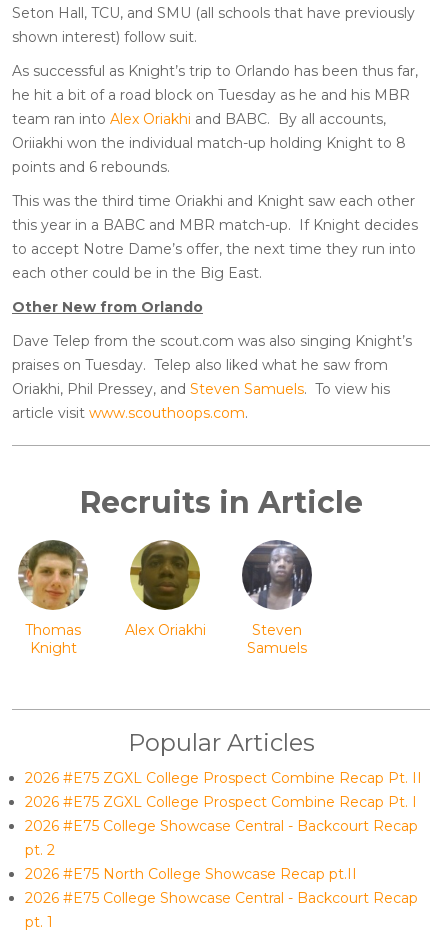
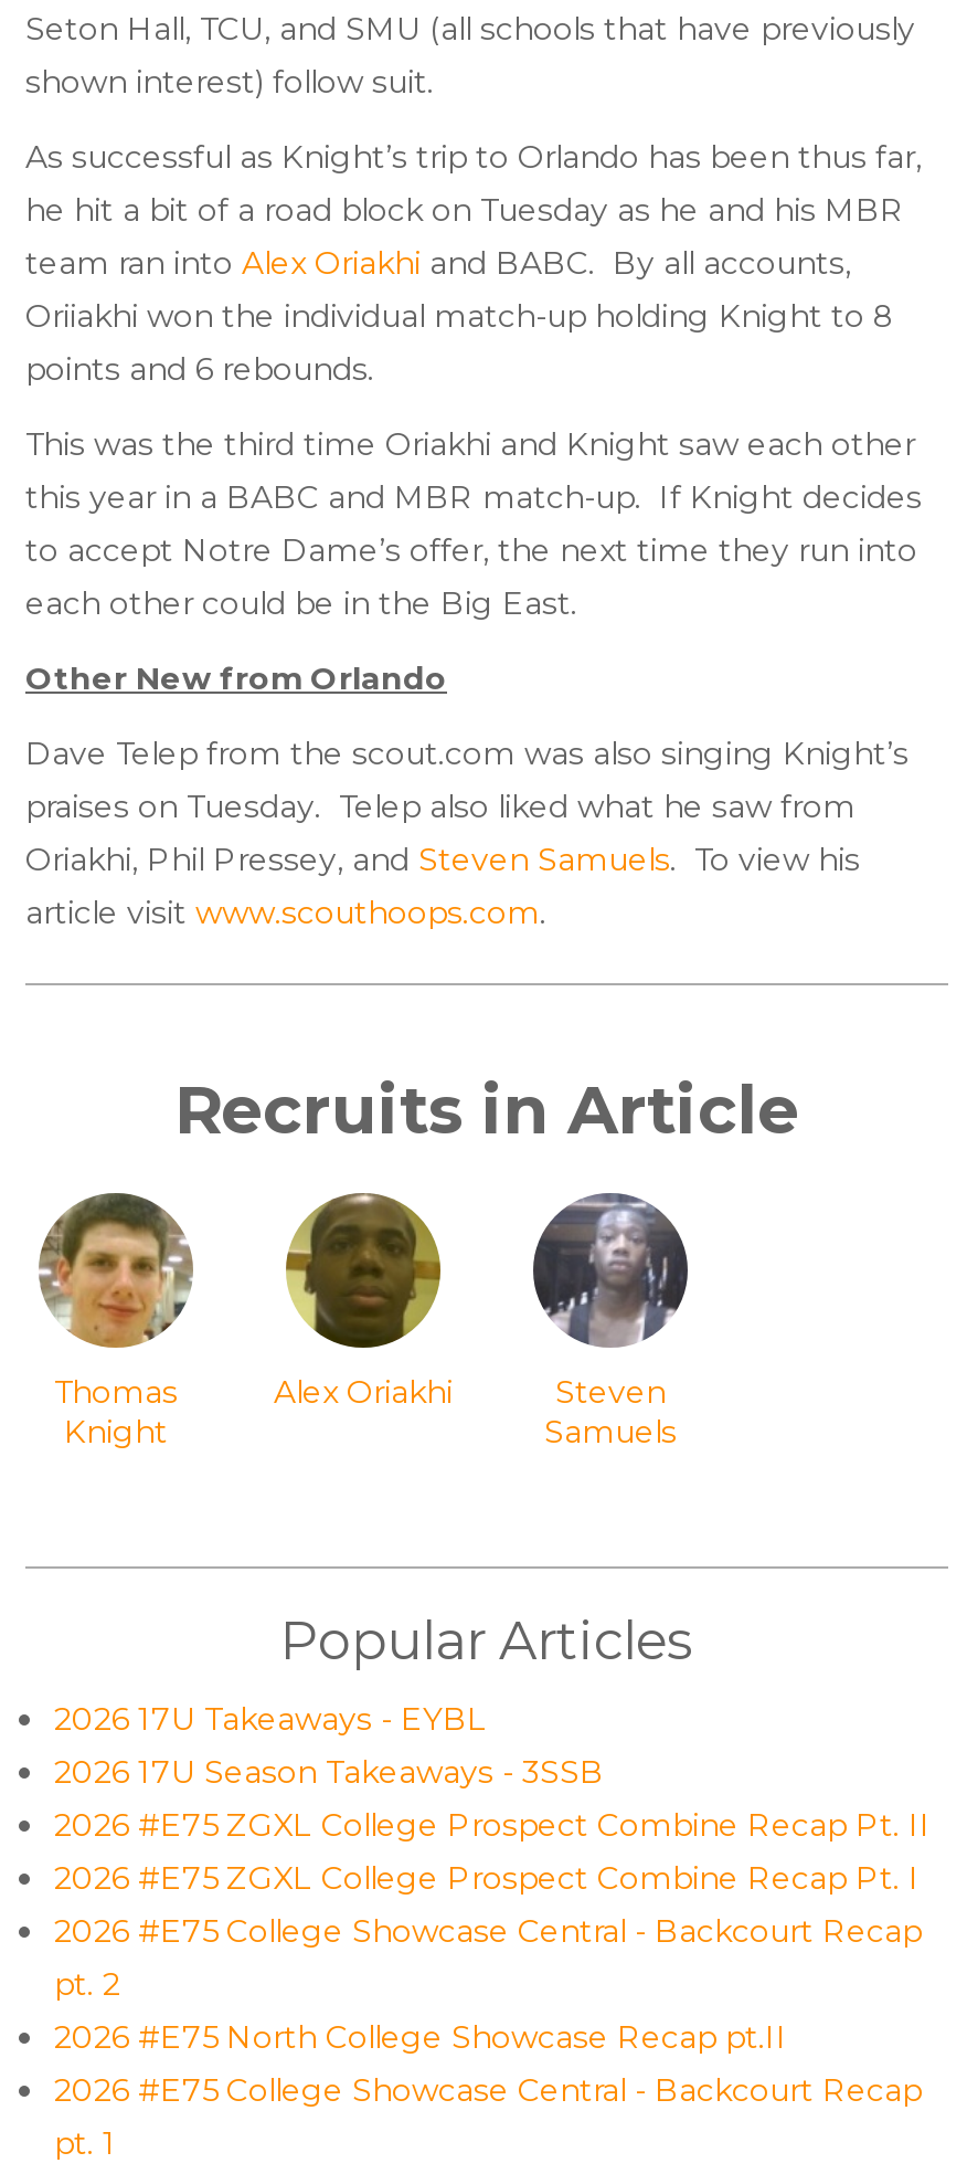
none -> [54,1699,604,1792] 2026 17U Takeaways - EYBL | 2026 17U Season Takeaways - 3SSB

